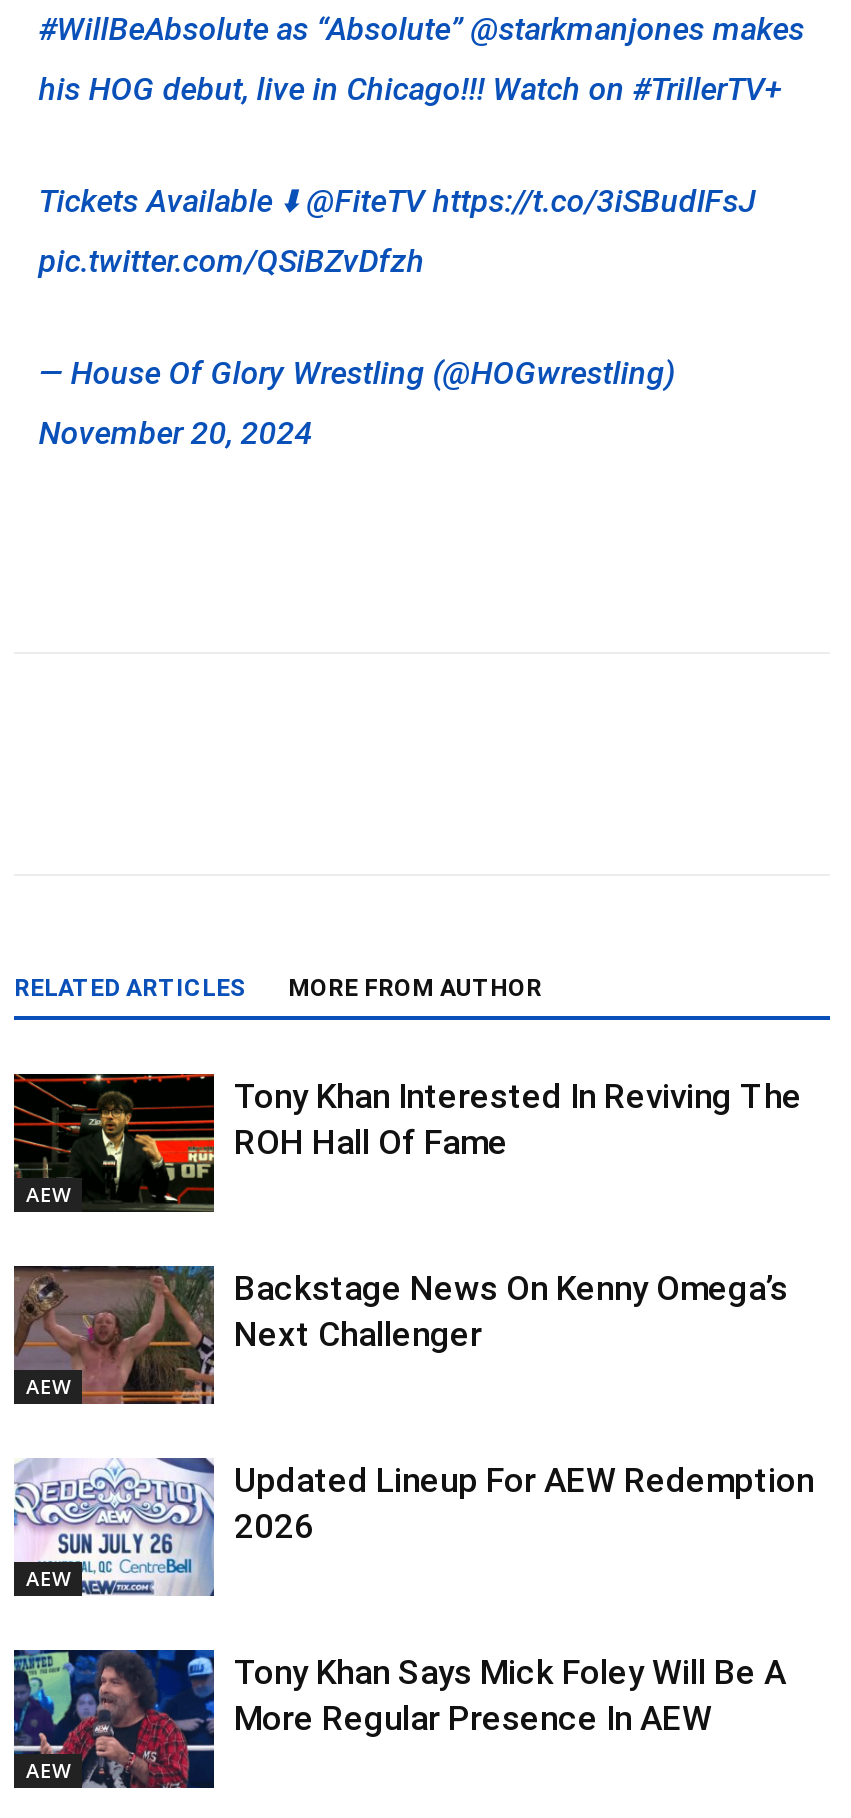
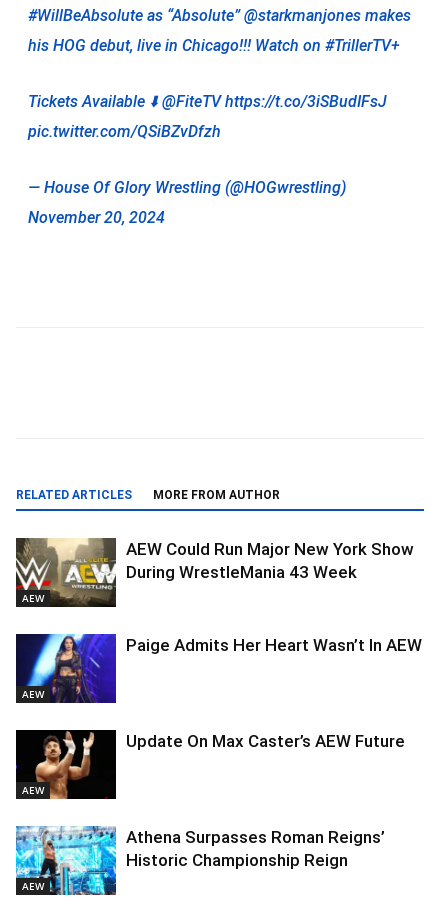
[14,1072,802,1212] [image] | Tony Khan Interested In Reviving The | ROH Hall Of Fame -> [15,537,414,606] [image] | AEW Could Run Major New York Show | During WrestleMania 43 Week
[12,1264,788,1406] [image] | Backstage News On Kenny Omega’s | Next Challenger -> [15,633,422,704] [image] | Paige Admits Her Heart Wasn’t In AEW
[12,1456,814,1596] [image] | Updated Lineup For AEW Redemption | 2026 -> [15,729,405,800] [image] | Update On Max Caster’s AEW Future
[12,1648,786,1790] [image] | Tony Khan Says Mick Foley Will Be A | More Regular Presence In AEW -> [15,825,385,896] [image] | Athena Surpasses Roman Reigns’ | Historic Championship Reign

